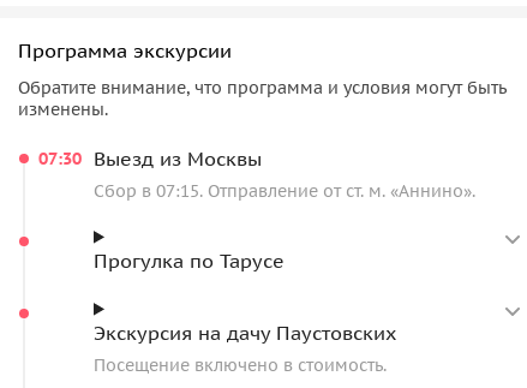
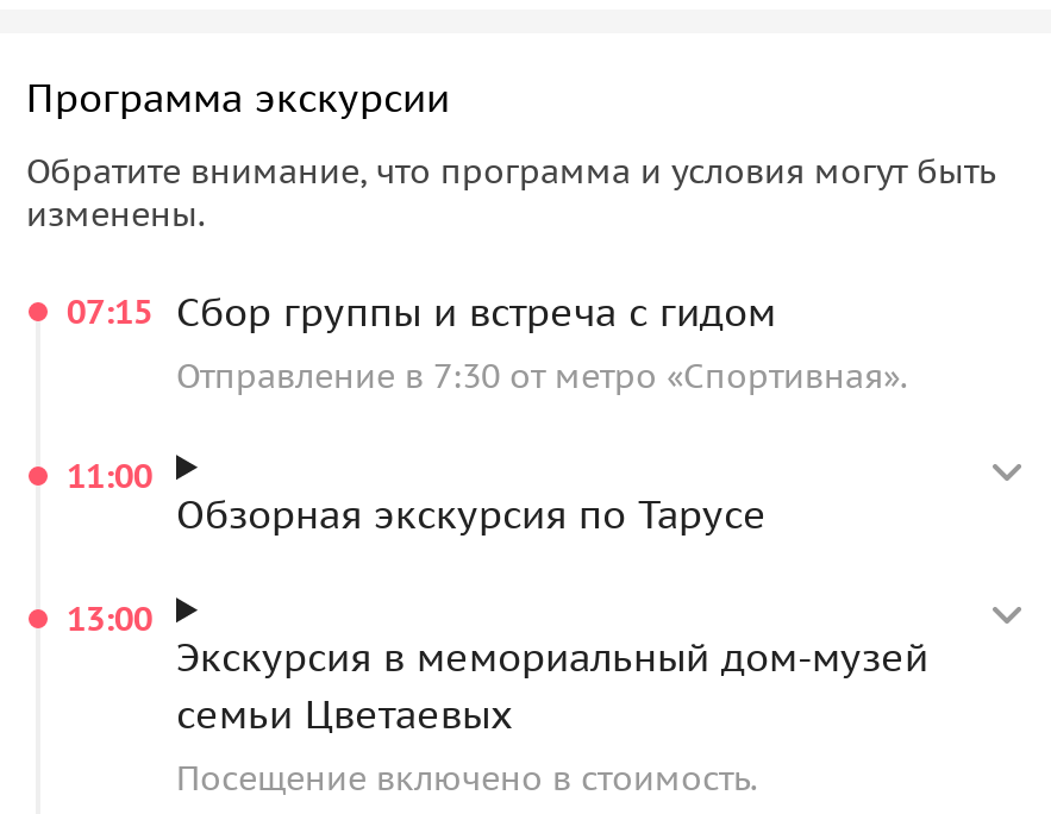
[38,146,475,201] 07:30 Выезд из Москвы | Сбор в 07:15. Отправление от ст. м. «Аннино». -> [67,287,907,397] 07:15 Сбор группы и встреча с гидом | Отправление в 7:30 от метро «Спортивная».
[94,248,285,272] Прогулка по Тарусе -> [67,454,767,537] 11:00 | Обзорная экскурсия по Тарусе
[94,320,396,344] Экскурсия на дачу Паустовских -> [67,596,928,737] 13:00 | Экскурсия в мемориальный дом-музей | семьи Цветаевых

